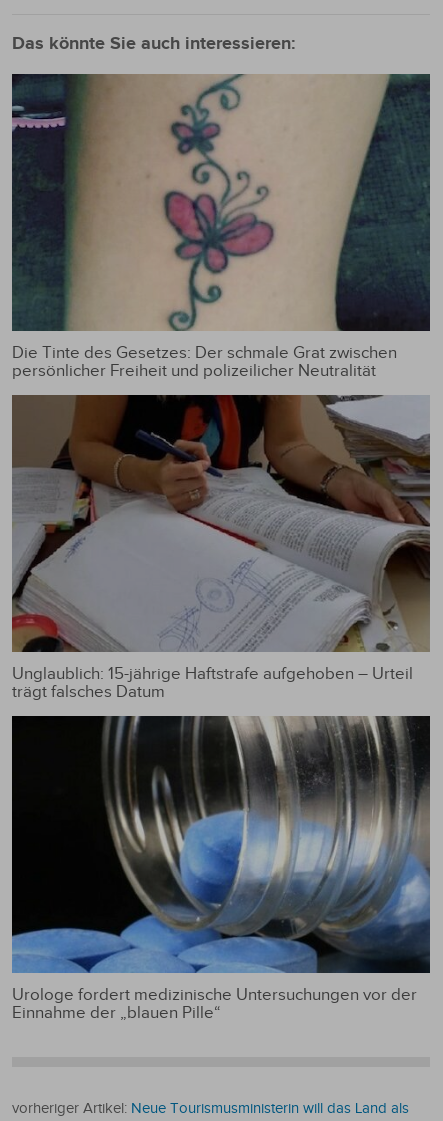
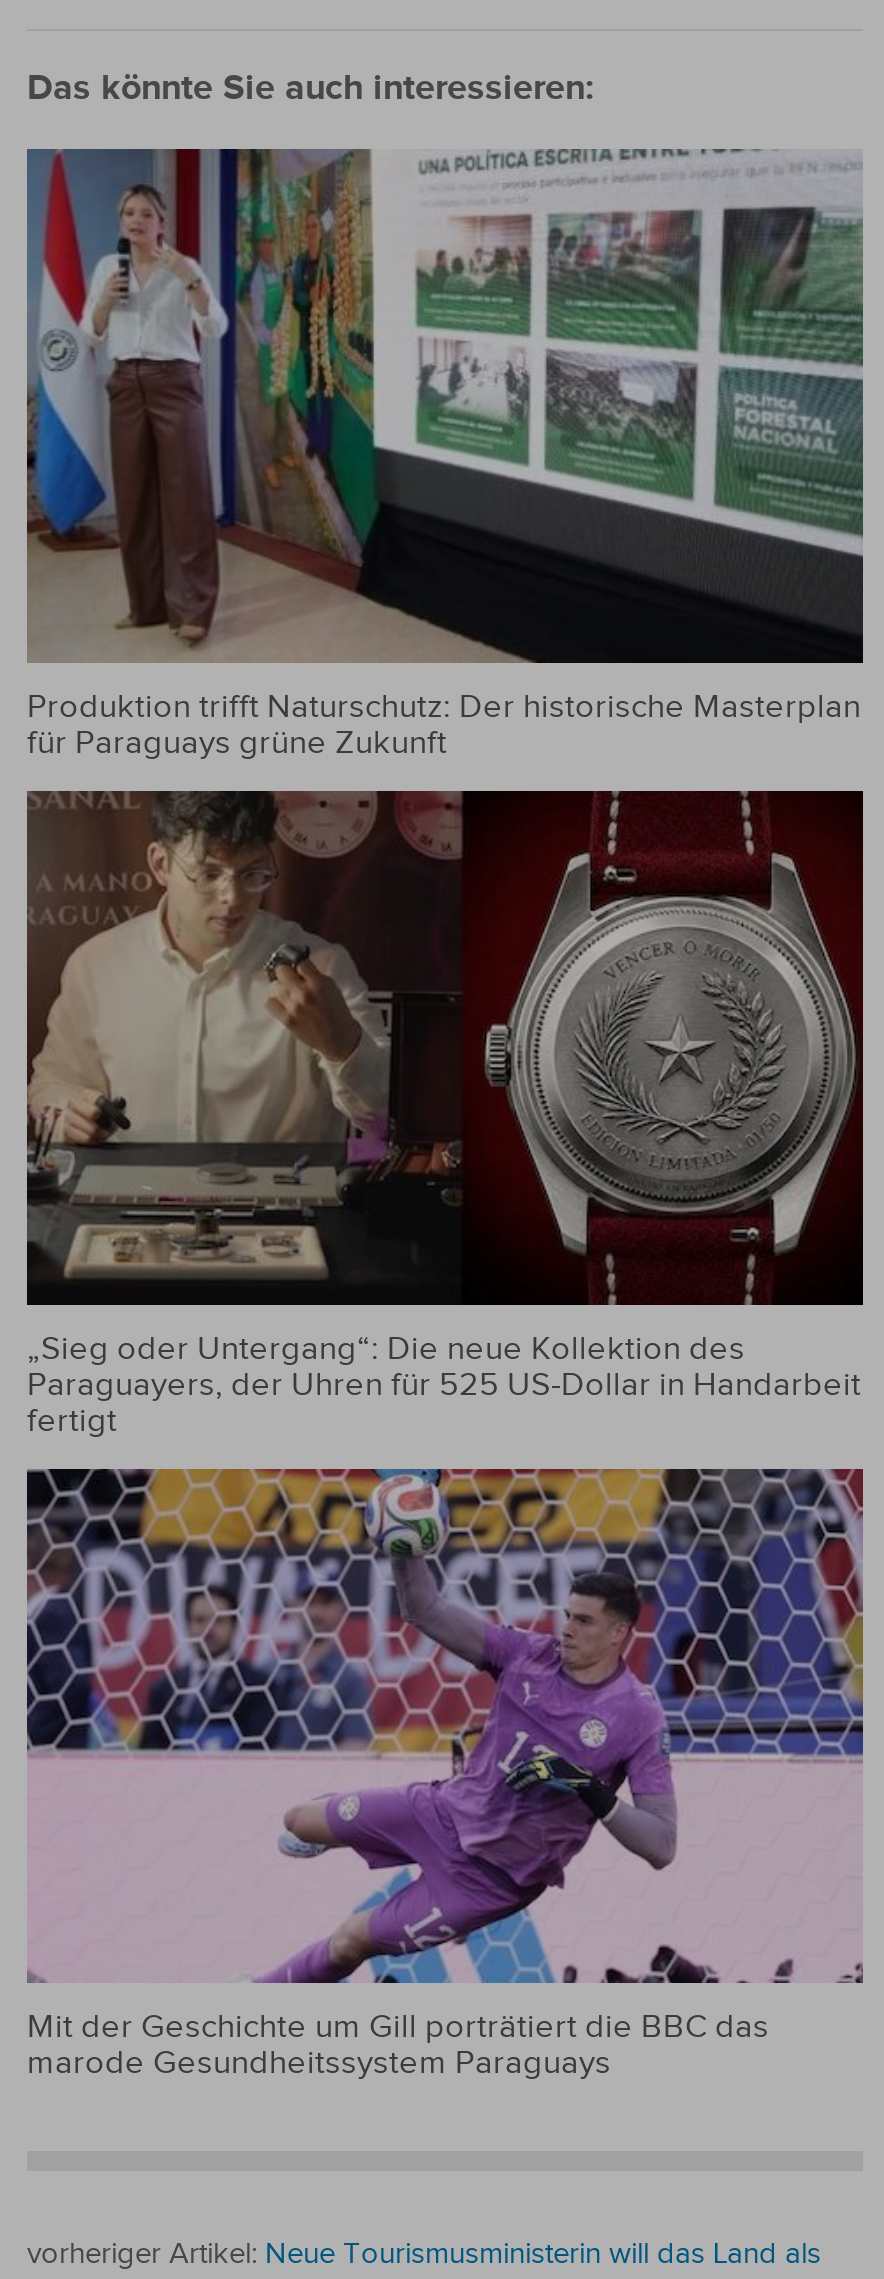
[11,73,431,381] [image] | Die Tinte des Gesetzes: Der schmale Grat zwischen | persönlicher Freiheit und polizeilicher Neutralität -> [25,147,863,764] [image] | Produktion trifft Naturschutz: Der historische Masterplan | für Paraguays grüne Zukunft
[11,394,431,702] [image] | Unglaublich: 15-jährige Haftstrafe aufgehoben – Urteil | trägt falsches Datum -> [25,789,865,1442] [image] | „Sieg oder Untergang“: Die neue Kollektion des | Paraguayers, der Uhren für 525 US-Dollar in Handarbeit | fertigt
[11,715,431,1023] [image] | Urologe fordert medizinische Untersuchungen vor der | Einnahme der „blauen Pille“ -> [25,1467,865,2083] [image] | Mit der Geschichte um Gill porträtiert die BBC das | marode Gesundheitssystem Paraguays

